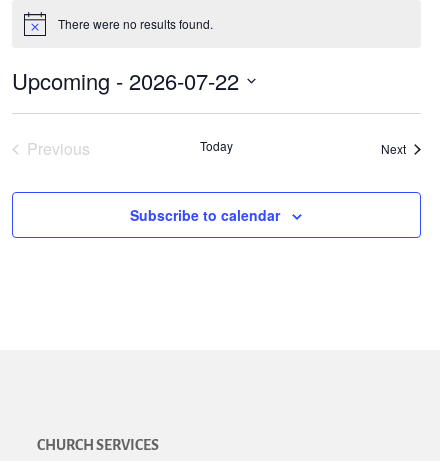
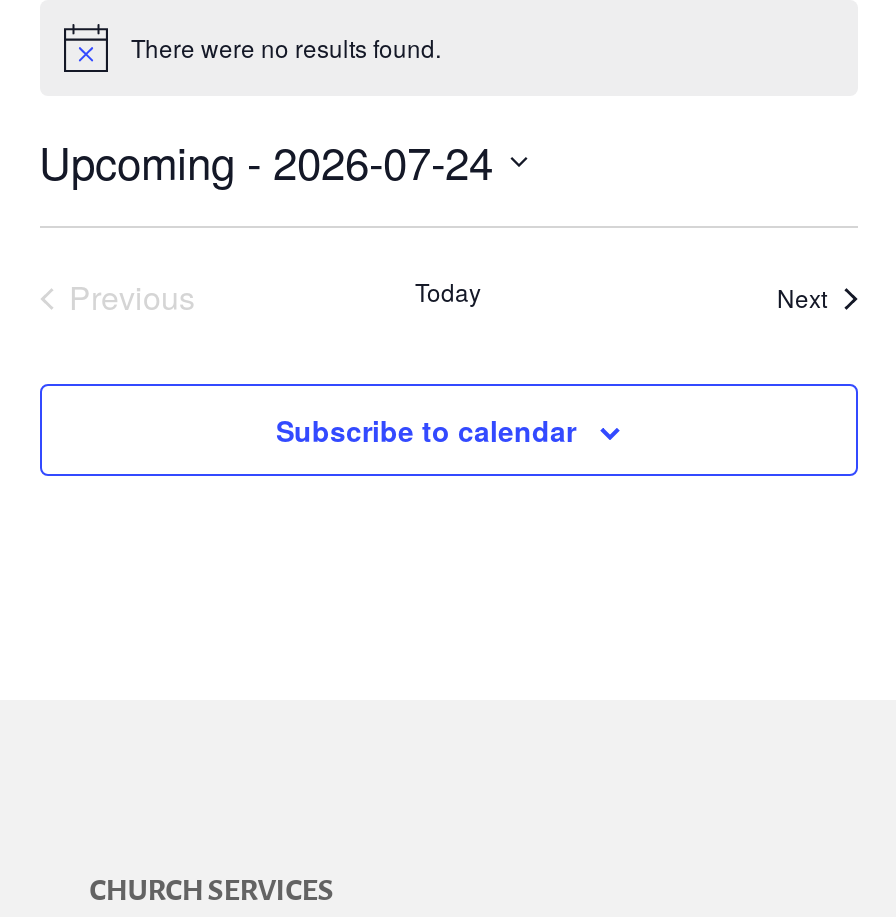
[11,65,238,96] Upcoming - 2026-07-22 -> [39,130,493,192] Upcoming - 2026-07-24

